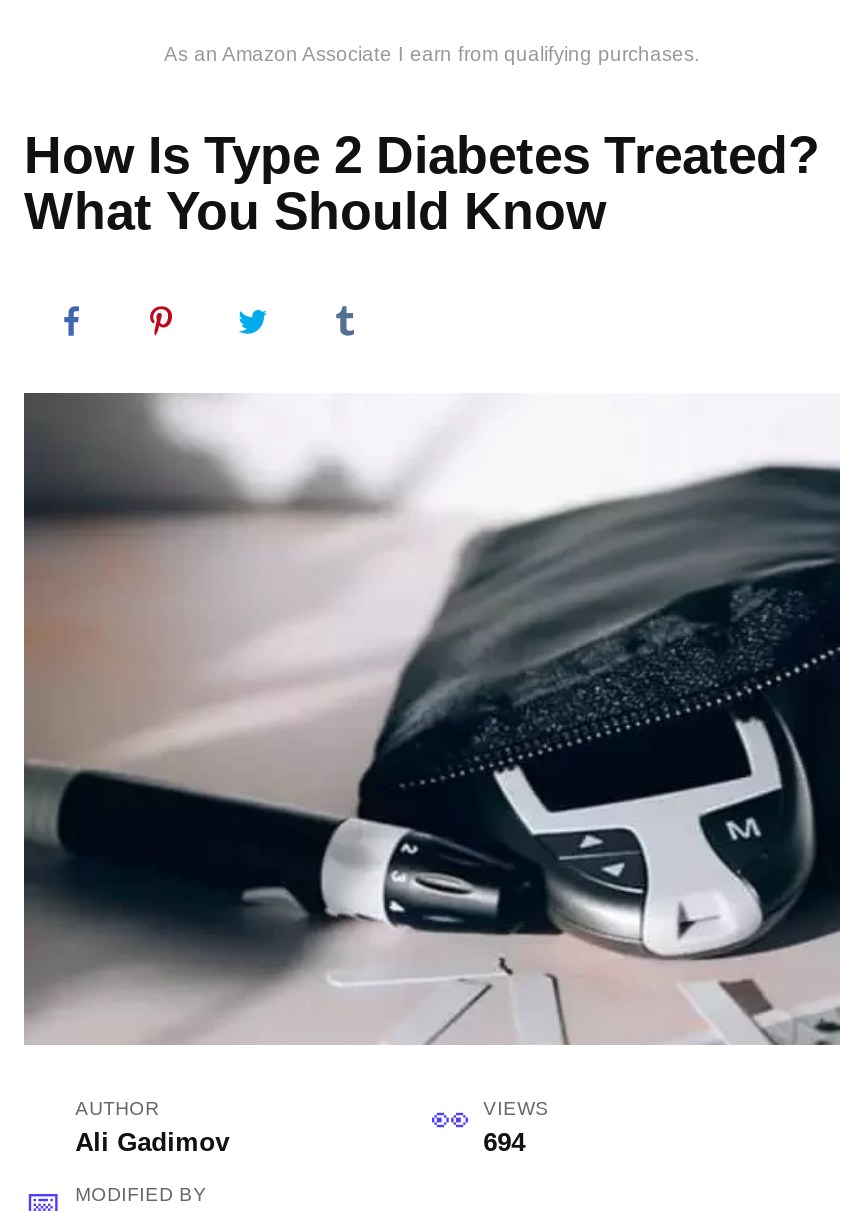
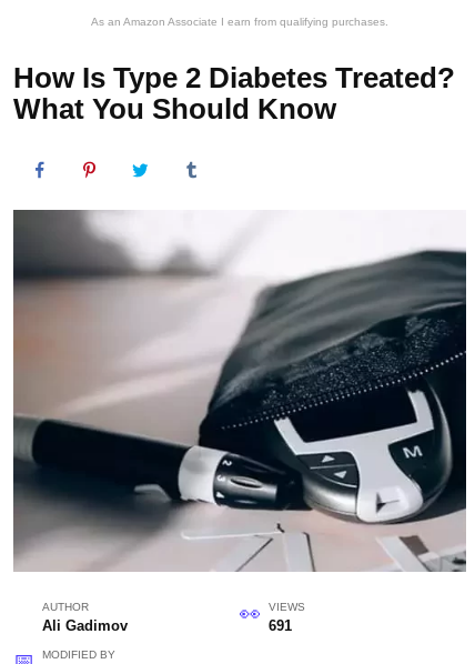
[483,1127,525,1157] 694 -> [268,618,291,634] 691

